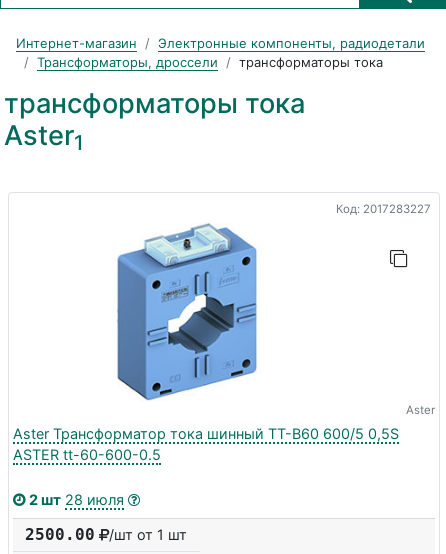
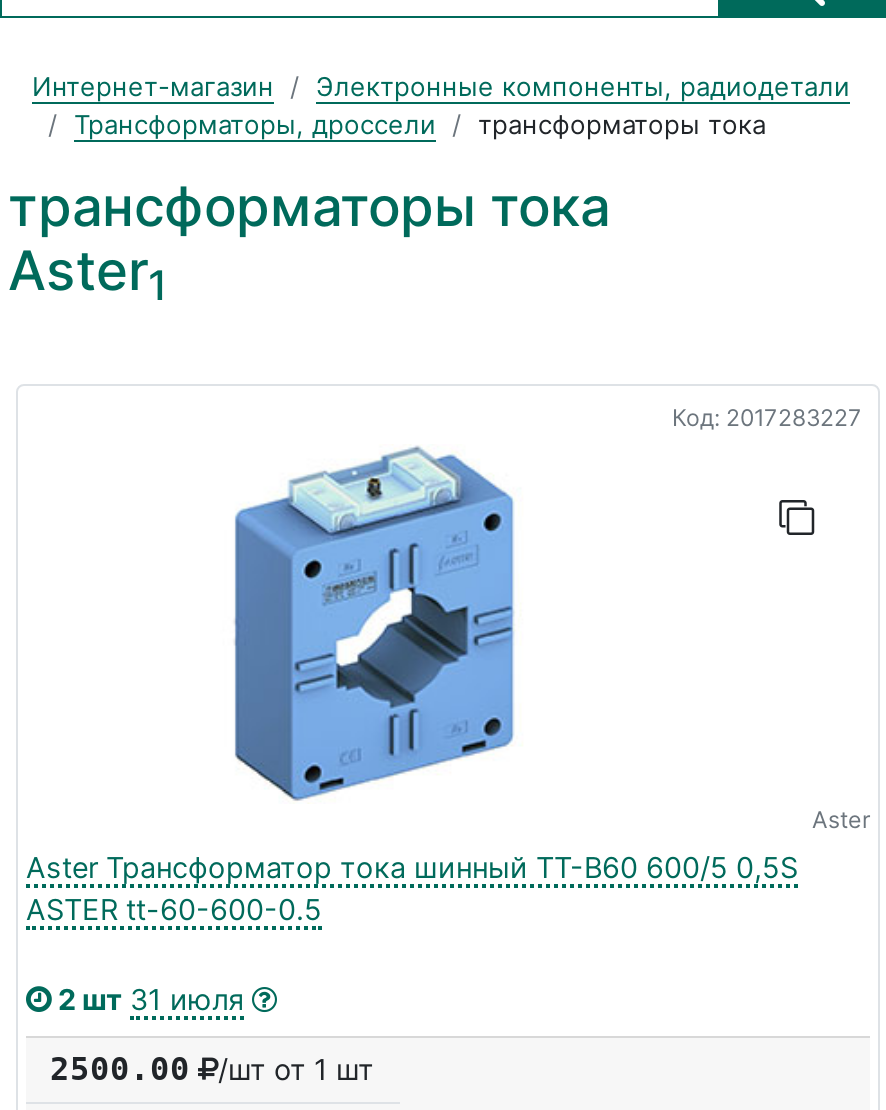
[29,491,124,508] 2 шт 28 июля -> [58,982,244,1016] 2 шт 31 июля

